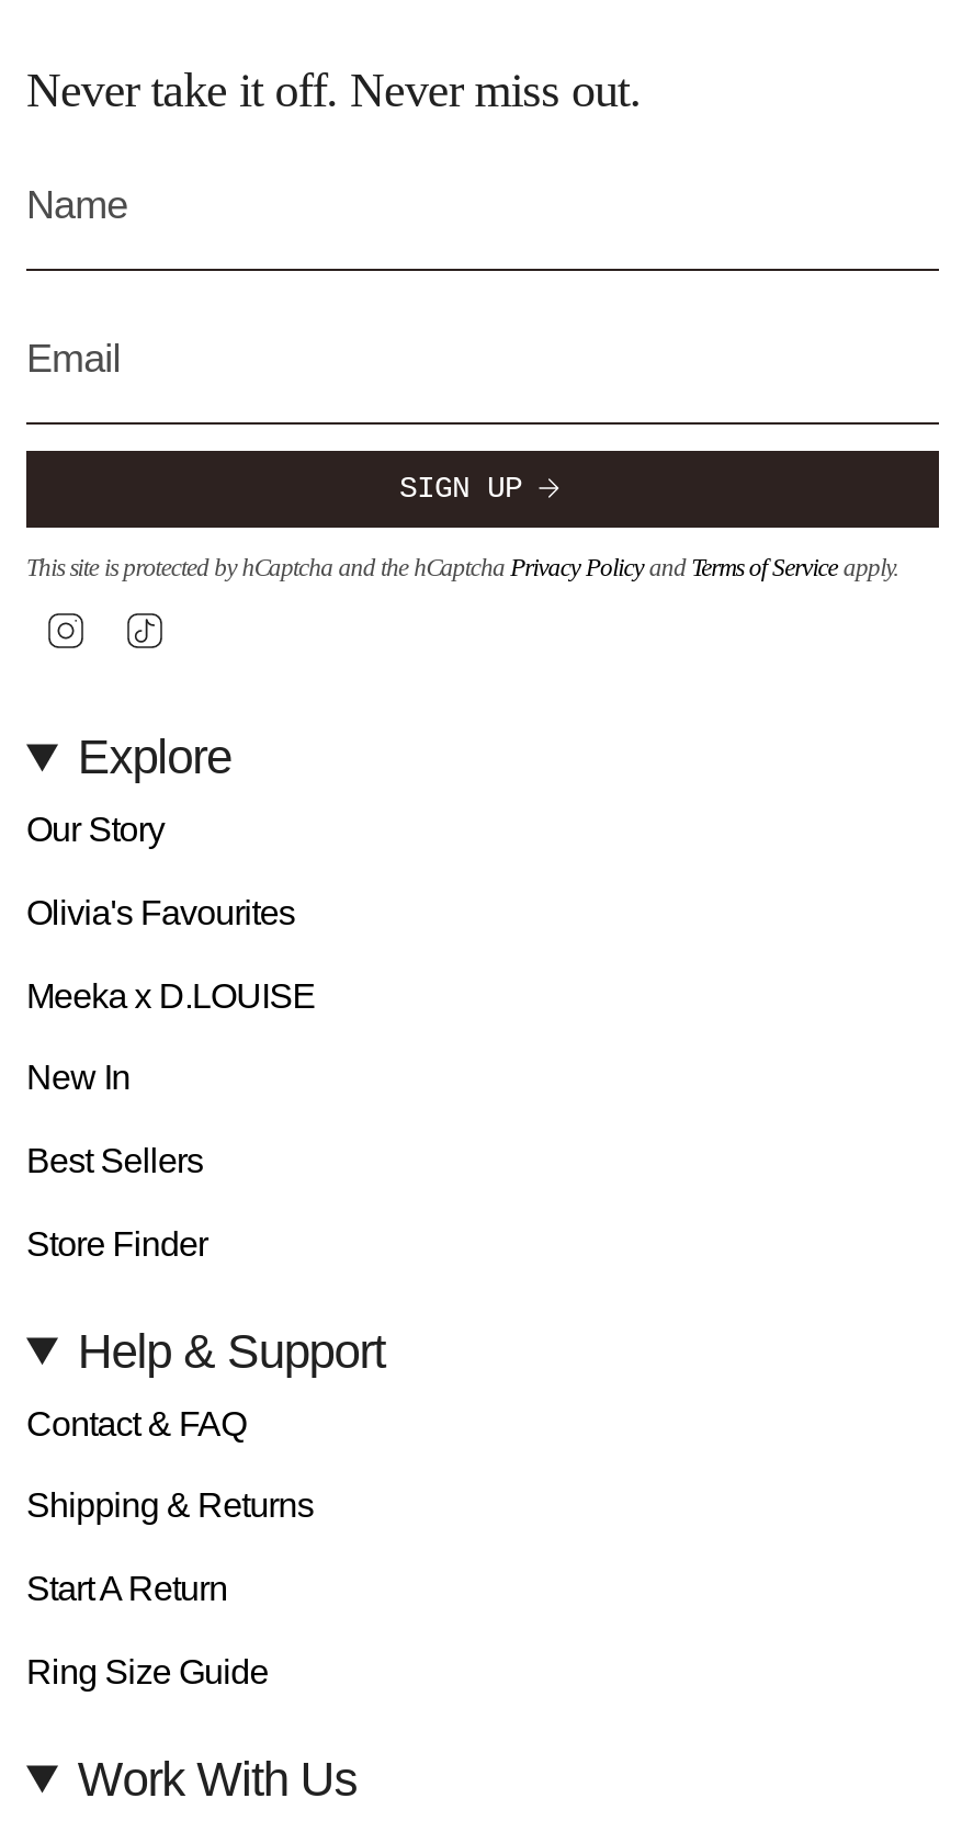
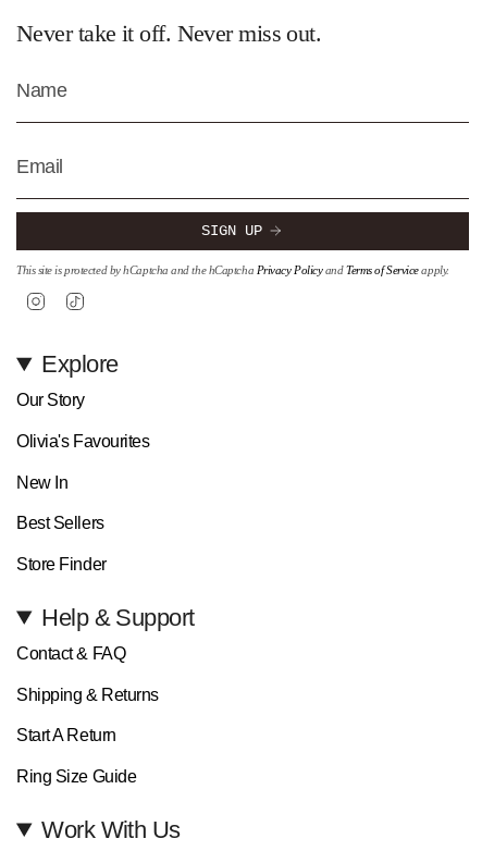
[26,977,315,1014] Meeka x D.LOUISE -> none

